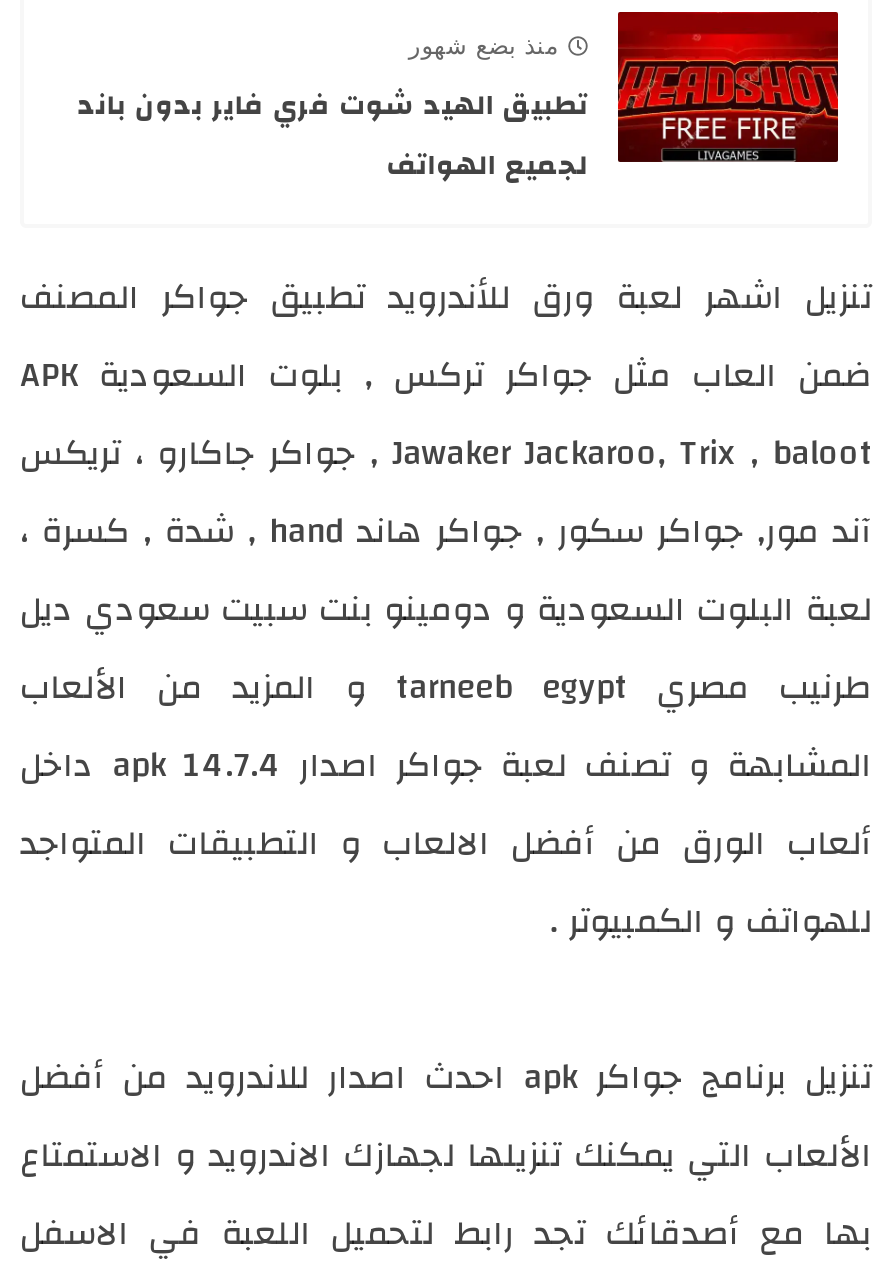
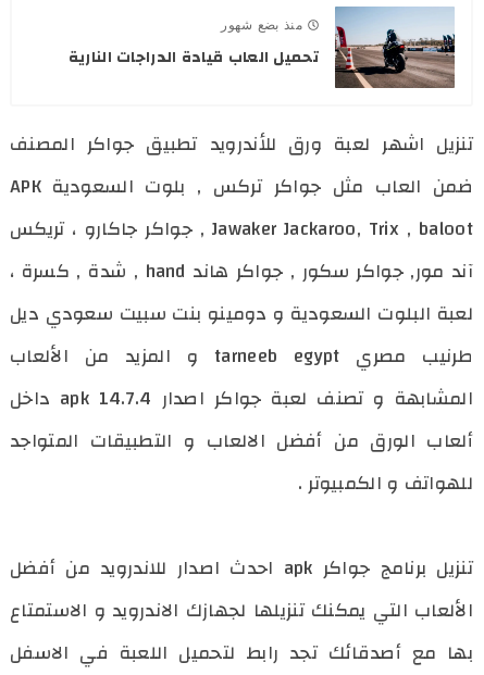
[78,10,840,193] [image] | تطبيق الهيد شوت فري فاير بدون باند | لجميع الهواتف -> [68,5,456,89] [image] | تحميل العاب قيادة الدراجات النارية

